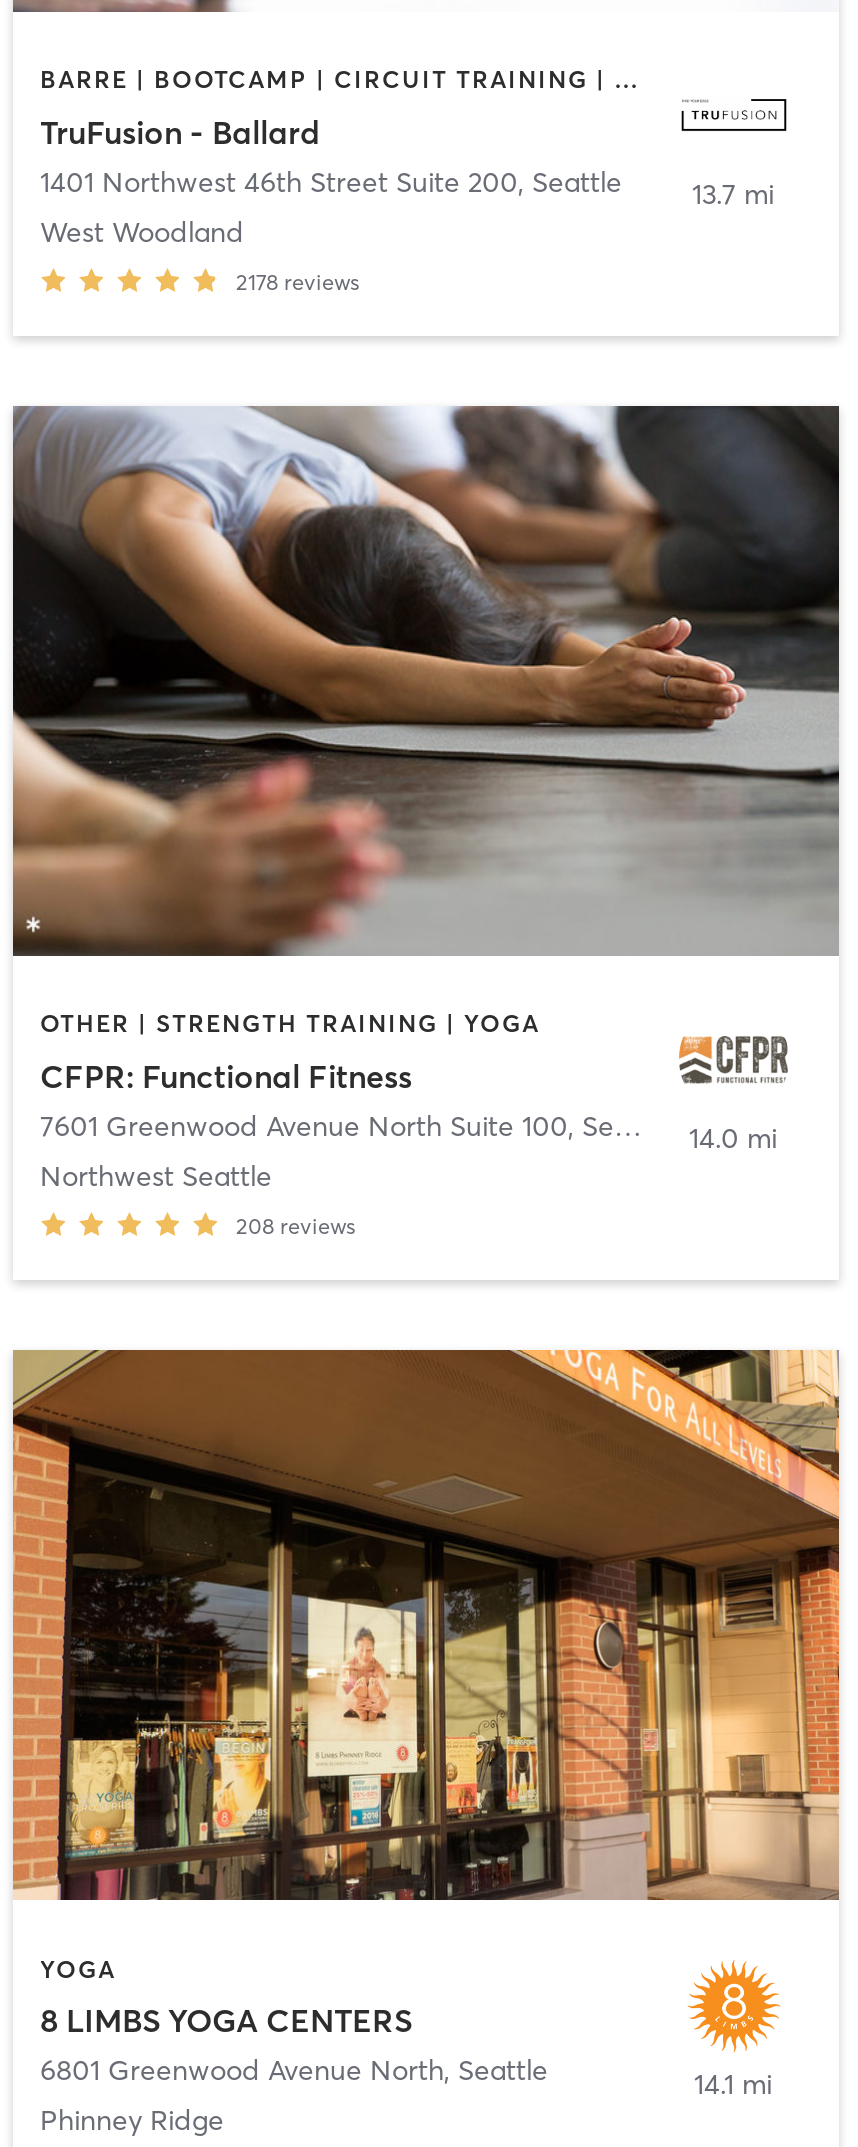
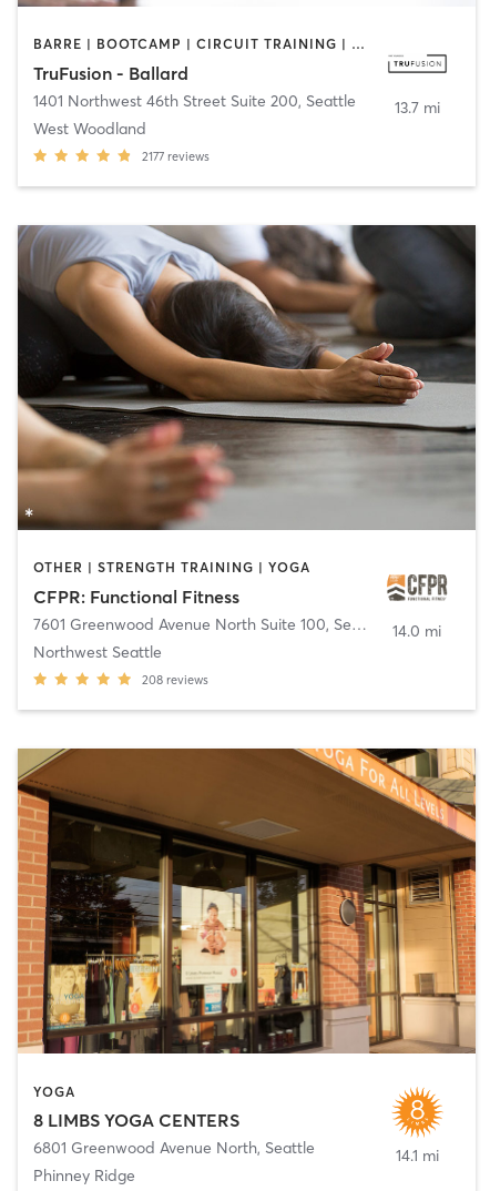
[236,267,360,295] 2178 reviews -> [141,148,209,164] 2177 reviews

